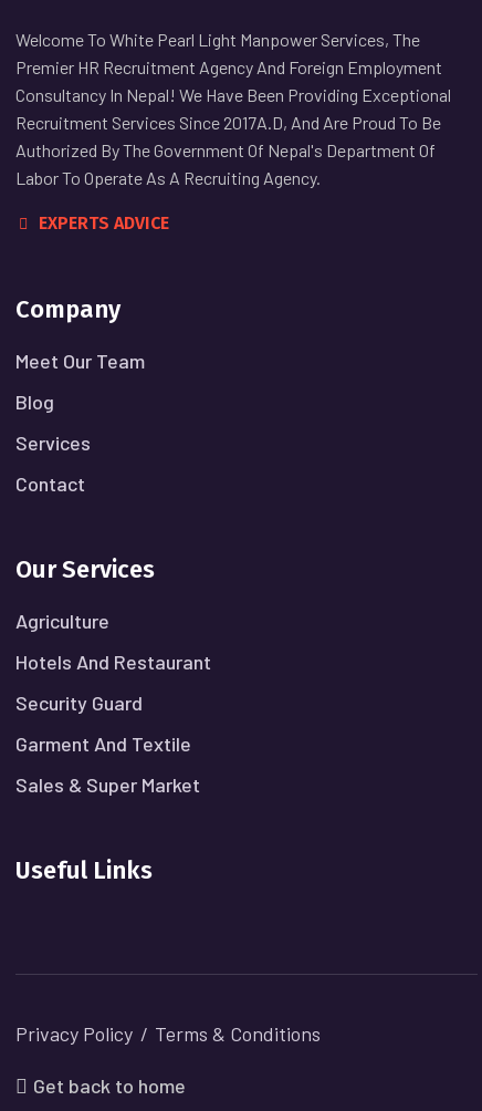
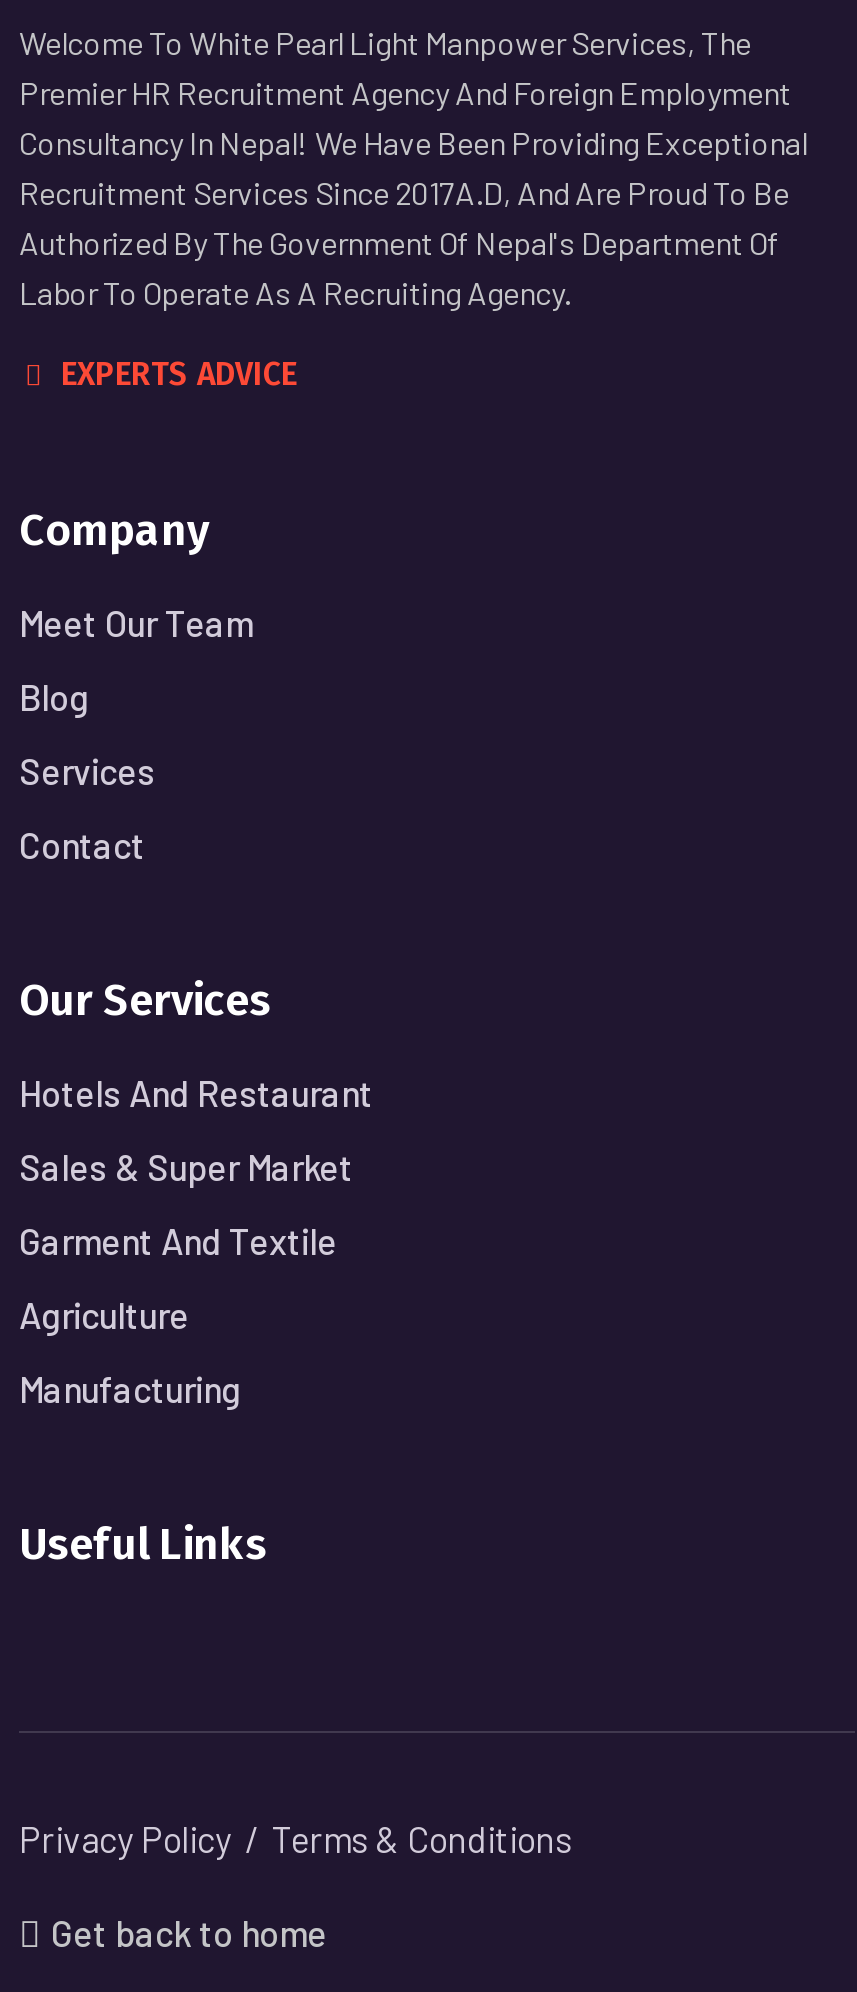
moved [15,609,109,634] -> [19,1294,189,1338]: Agriculture
moved [15,650,211,674] -> [19,1072,373,1116]: Hotels And Restaurant
[15,691,143,715] Security Guard -> [19,1368,241,1412] Manufacturing
moved [15,732,200,797] -> [19,1146,353,1264]: Garment And Textile | Sales & Super Market

